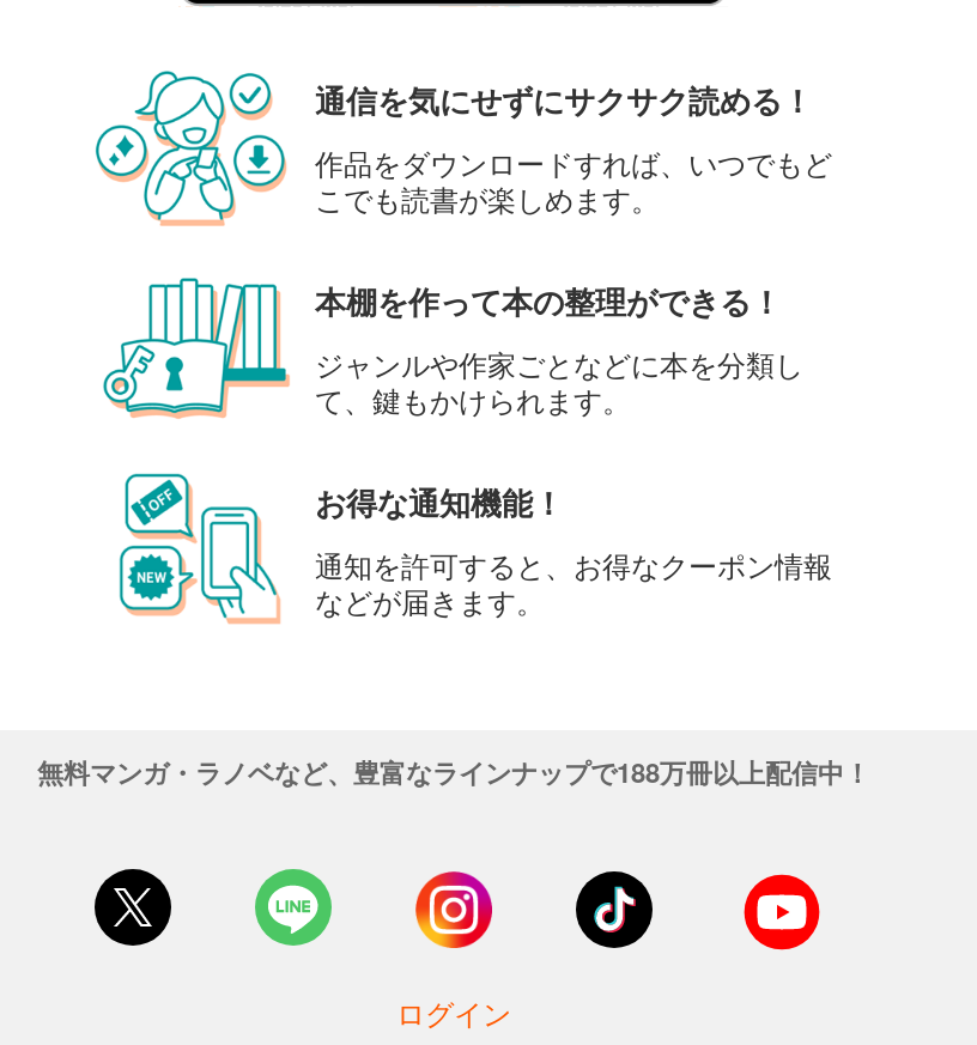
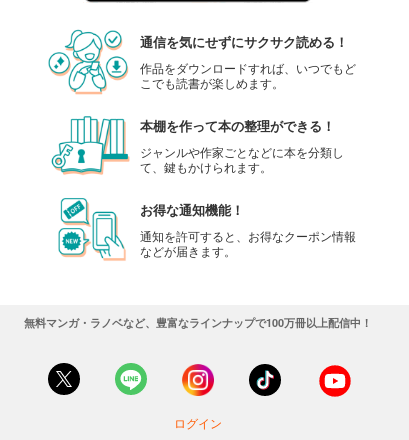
[37,753,870,789] 無料マンガ・ラノベなど、豊富なラインナップで188万冊以上配信中！ -> [24,314,372,329] 無料マンガ・ラノベなど、豊富なラインナップで100万冊以上配信中！

